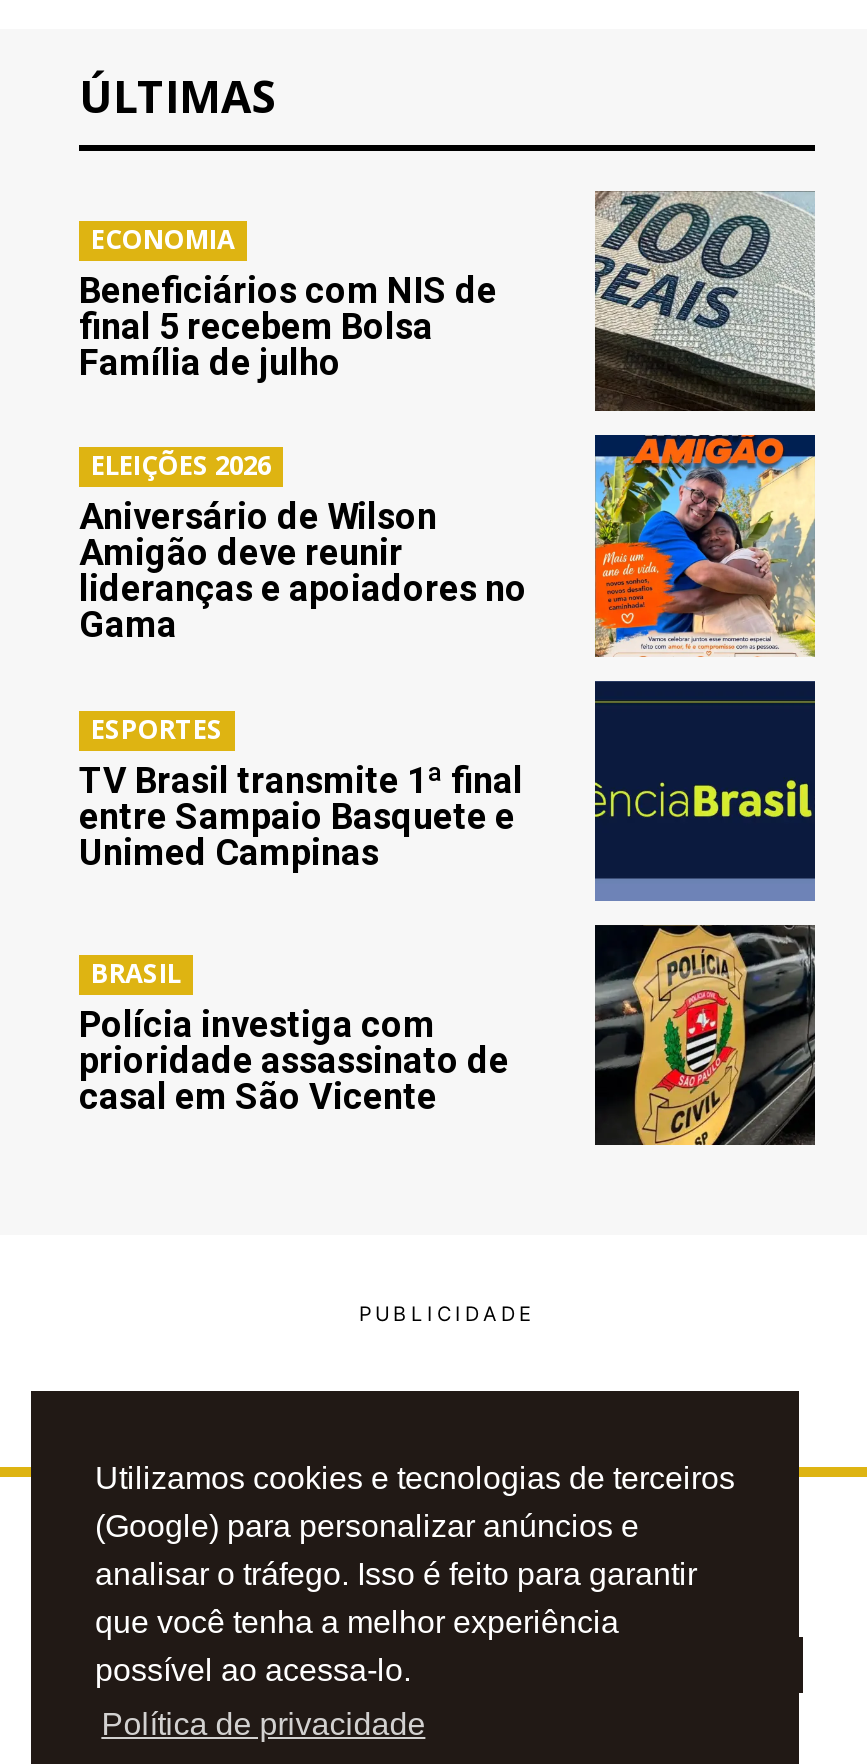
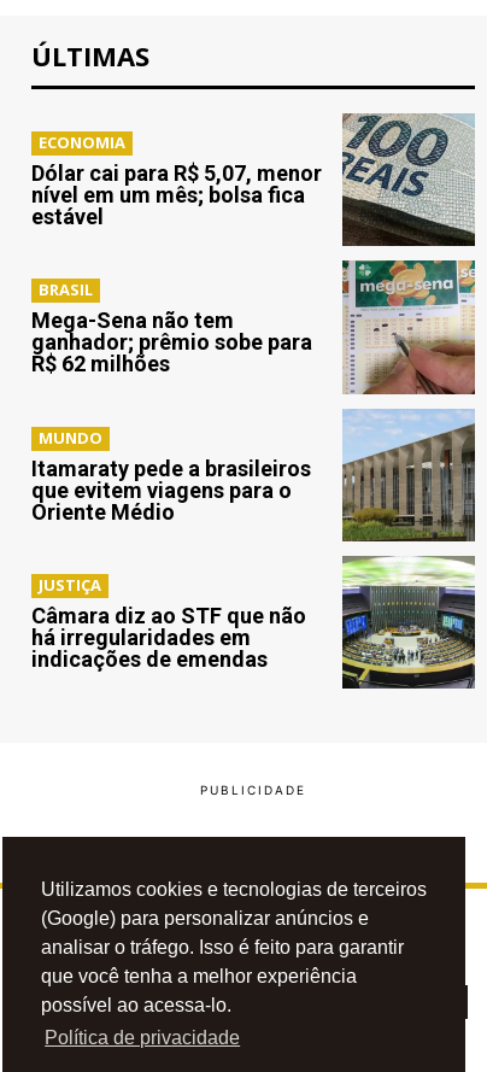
[79,269,527,873] Beneficiários com NIS de | final 5 recebem Bolsa | Família de julho | ELEIÇÕES 2026 | Aniversário de Wilson | Amigão deve reunir | lideranças e apoiadores no | Gama | ESPORTES | TV Brasil transmite 1ª final | entre Sampaio Basquete e | Unimed Campinas -> [31,160,322,229] Dólar cai para R$ 5,07, menor | nível em um mês; bolsa fica | estável
[593,433,817,657] [image] -> [341,259,476,396] [image]
[593,679,817,903] [image] -> [341,409,476,543] [image]
[593,923,817,1147] [image] -> [341,556,476,690] [image]
moved [91,956,181,992] -> [39,279,93,301]: BRASIL
[79,1004,509,1118] Polícia investiga com | prioridade assassinato de | casal em São Vicente -> [31,308,312,672] Mega-Sena não tem | ganhador; prêmio sobe para | R$ 62 milhões | MUNDO | Itamaraty pede a brasileiros | que evitem viagens para o | Oriente Médio | JUSTIÇA | Câmara diz ao STF que não | há irregularidades em | indicações de emendas

